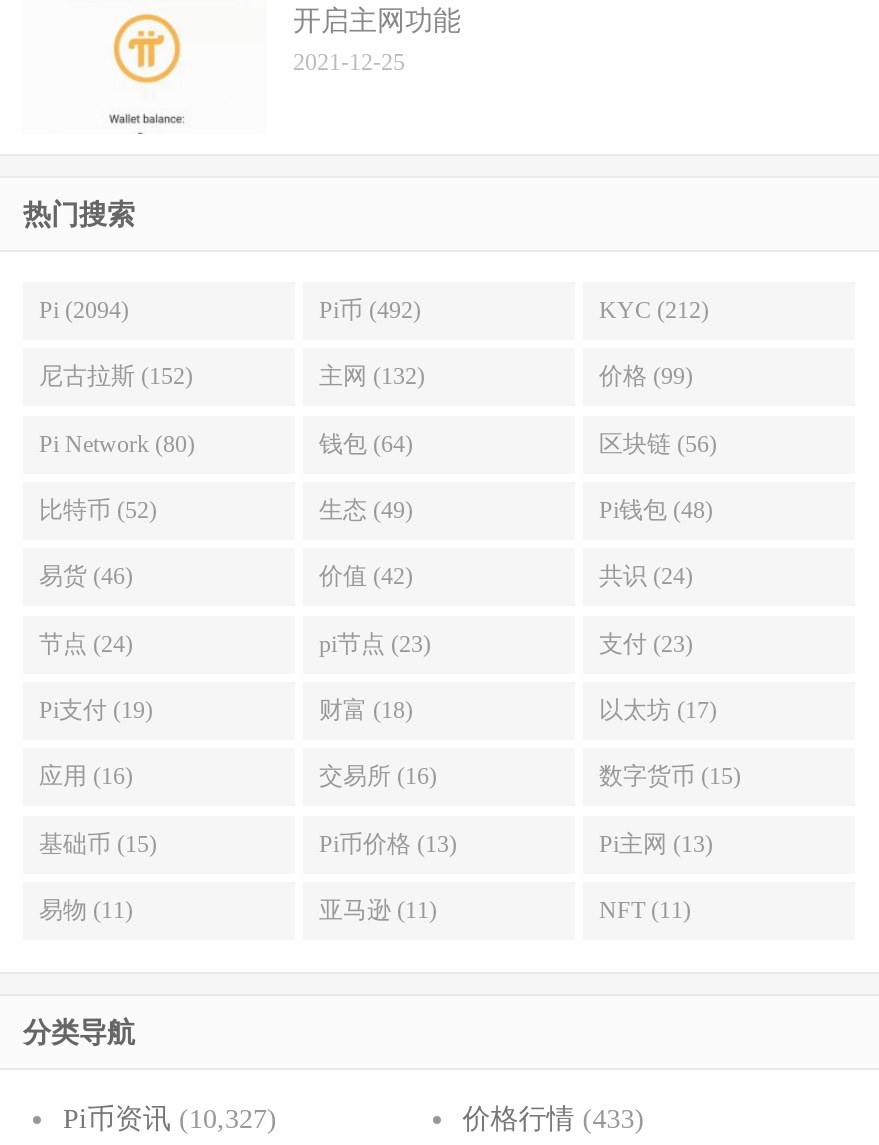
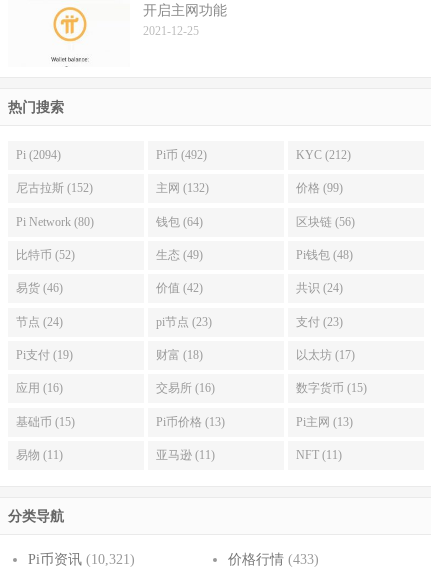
[63,1105,277,1135] Pi币资讯(10,327) -> [28,552,135,567] Pi币资讯(10,321)

